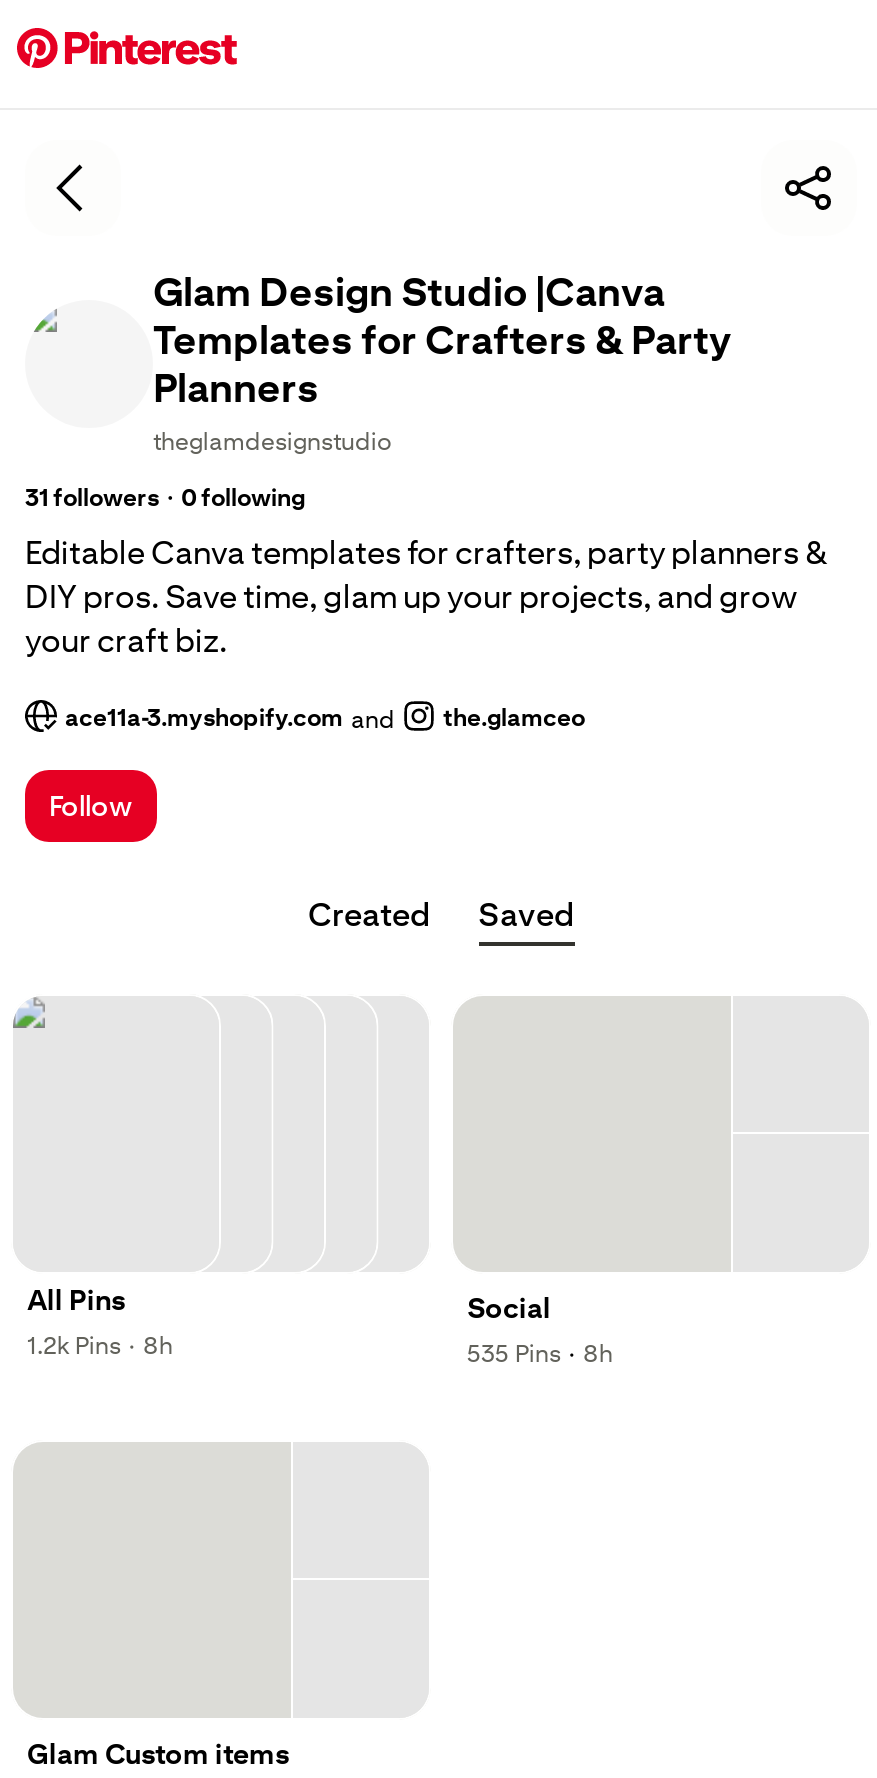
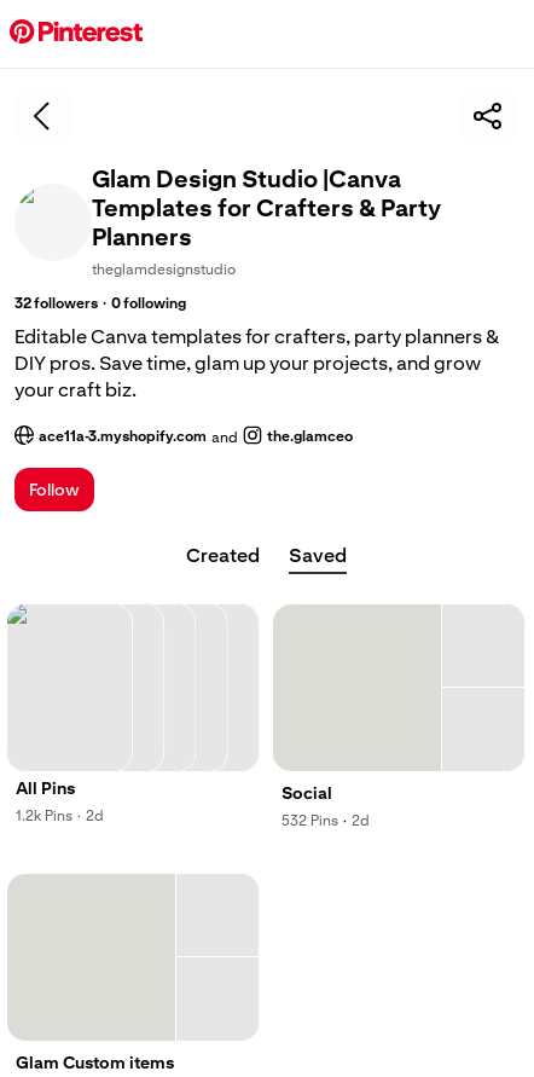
[25,480,305,512] 31 followers · 0following -> [14,293,186,312] 32 followers · 0following
[25,1329,173,1359] ,1.2k Pins · , 8h -> [14,806,104,824] ,1.2k Pins · , 2d
[465,1338,613,1368] ,535 Pins · , 8h -> [280,811,370,829] ,532 Pins · , 2d

